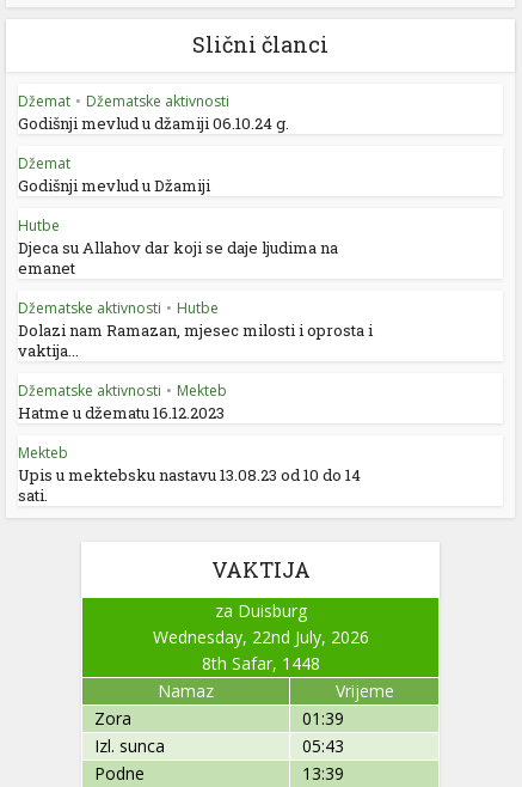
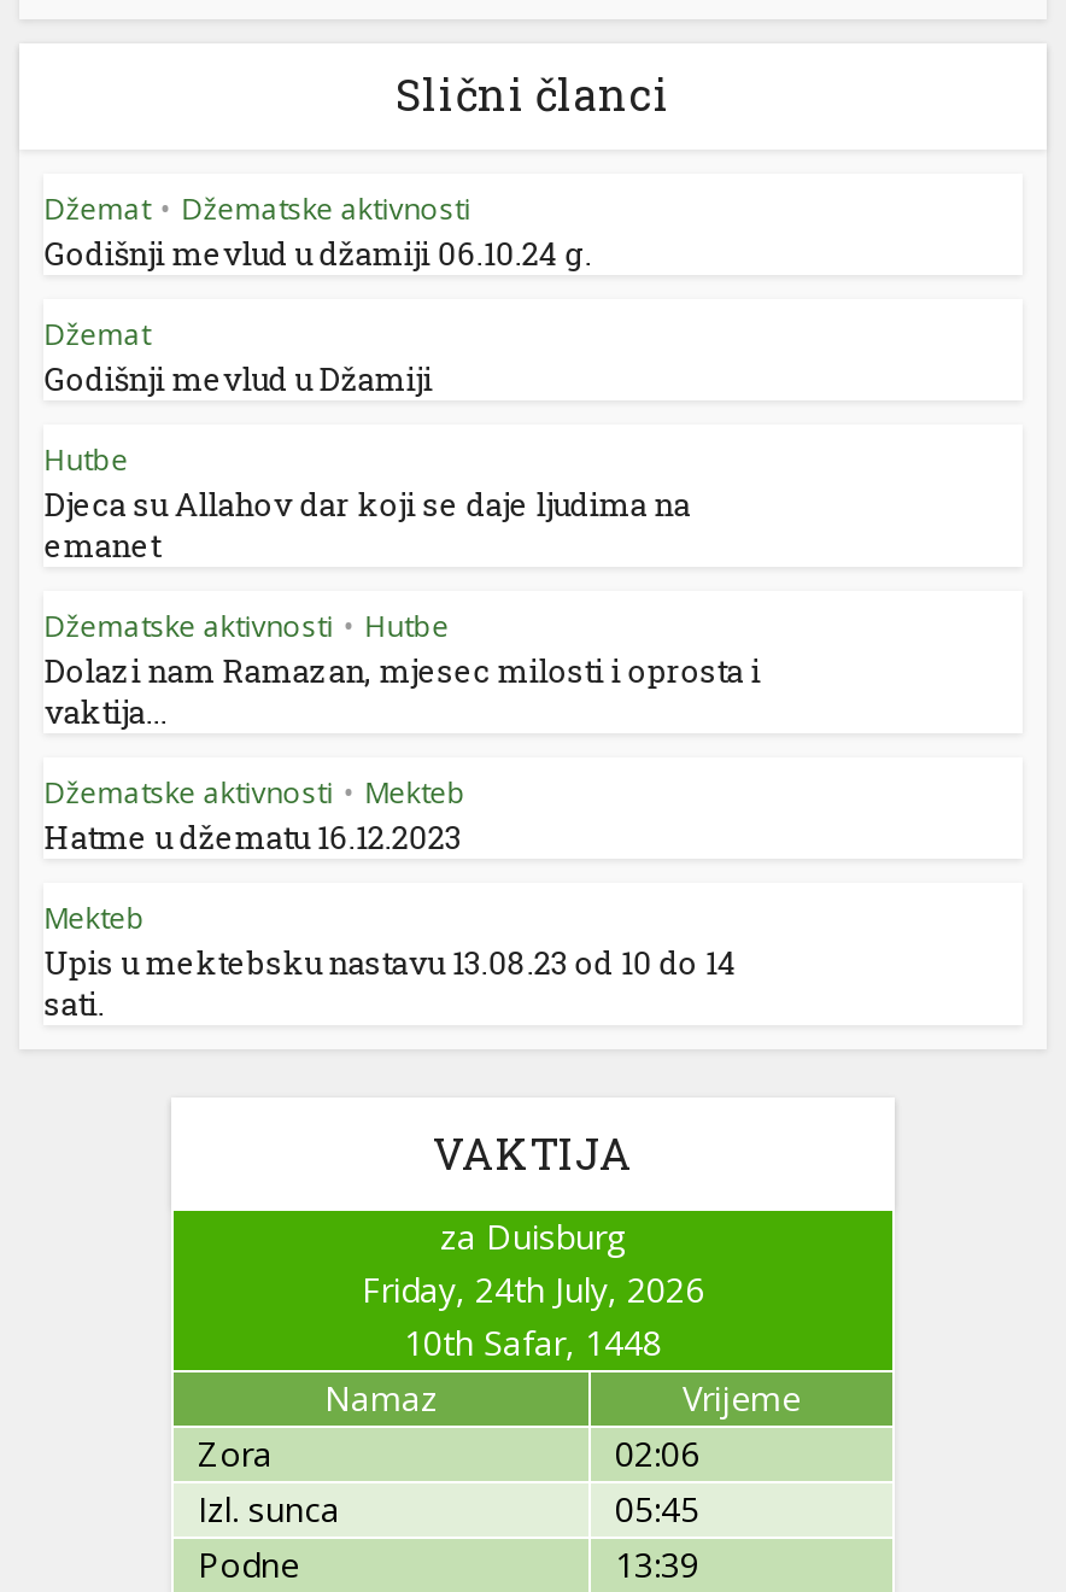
[152,626,369,648] Wednesday, 22nd July, 2026 -> [362,1266,704,1312] Friday, 24th July, 2026
[201,652,320,675] 8th Safar, 1448 -> [404,1319,662,1365] 10th Safar, 1448
[302,707,344,730] 01:39 -> [615,1430,699,1476] 02:06
[302,734,344,757] 05:43 -> [615,1486,699,1532] 05:45

